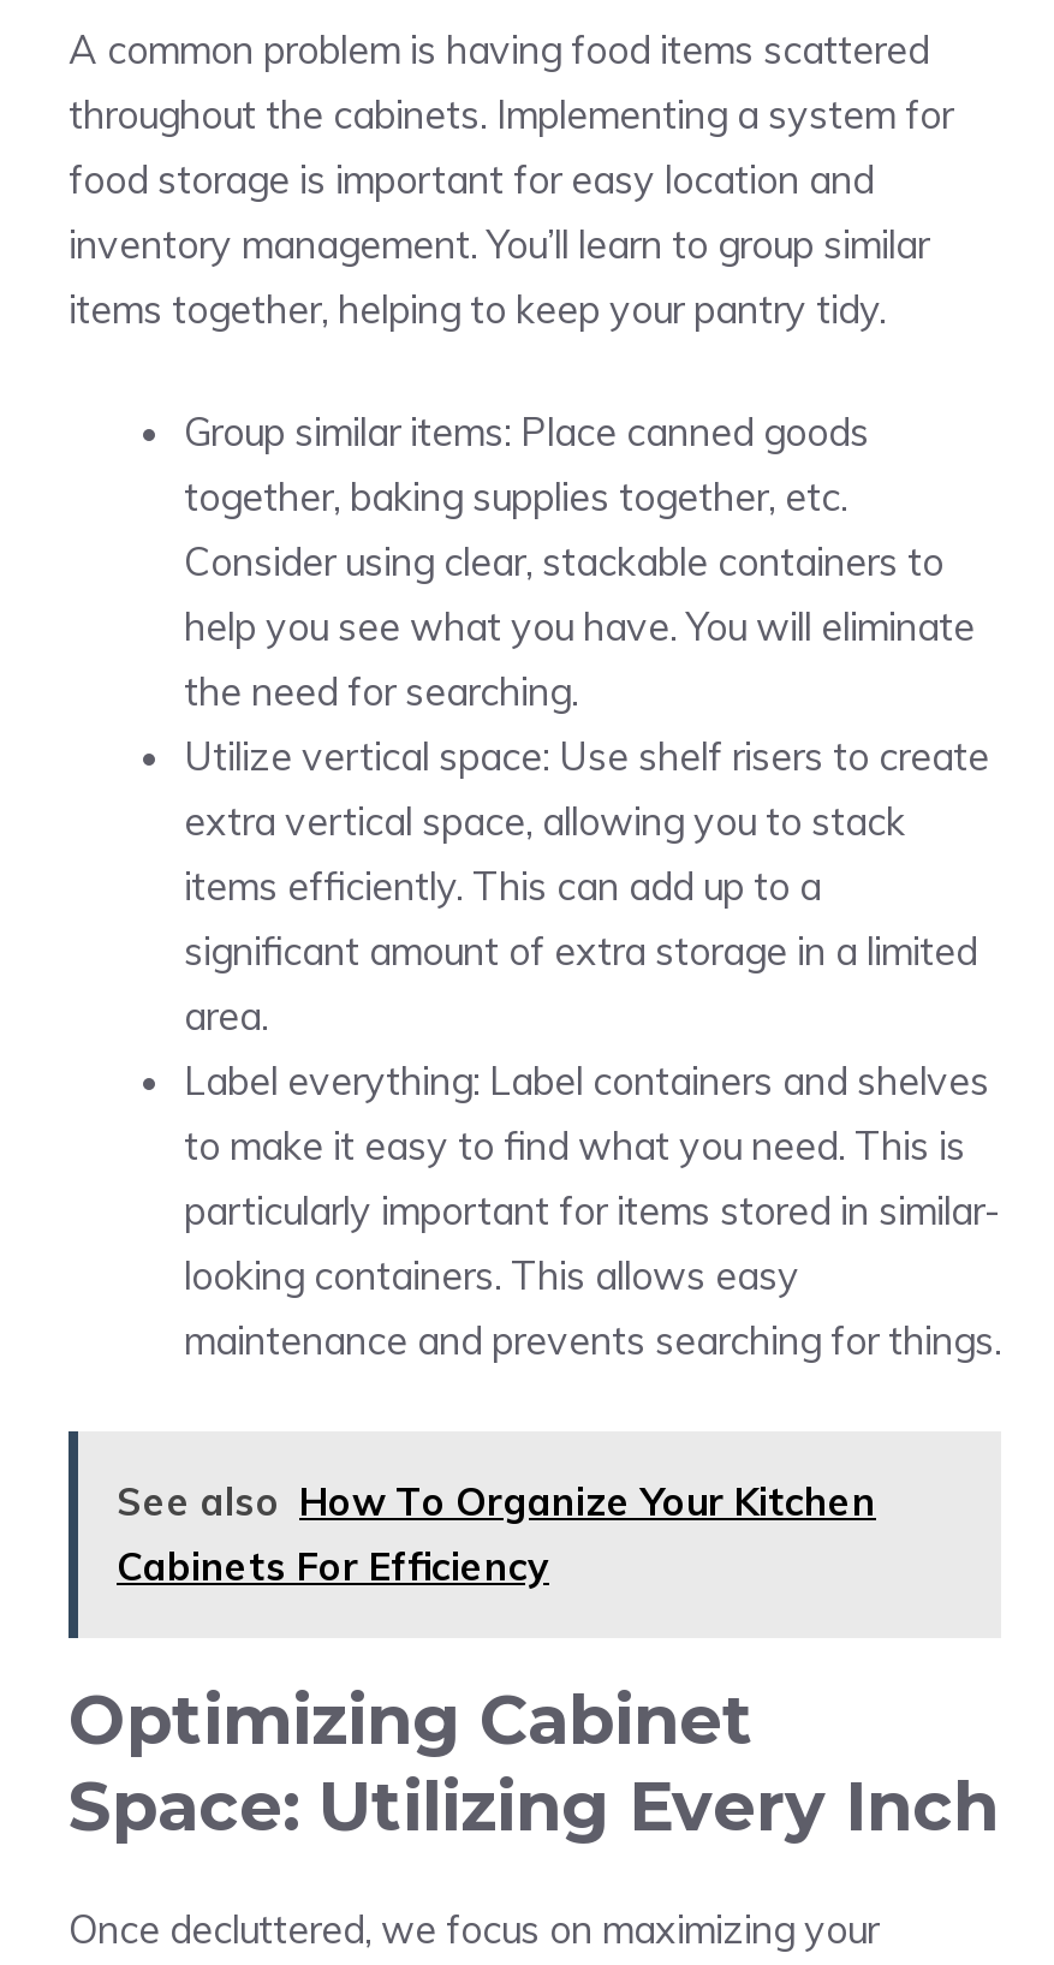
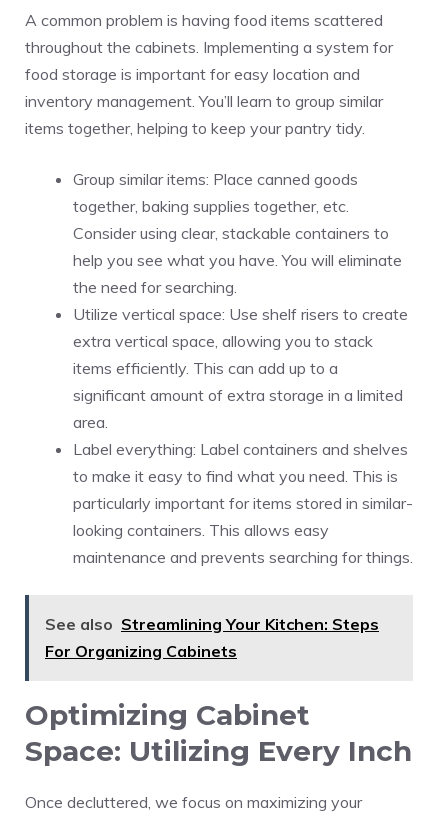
[117,1477,876,1590] See also How To Organize Your Kitchen | Cabinets For Efficiency -> [45,614,379,661] See also Streamlining Your Kitchen: Steps | For Organizing Cabinets

